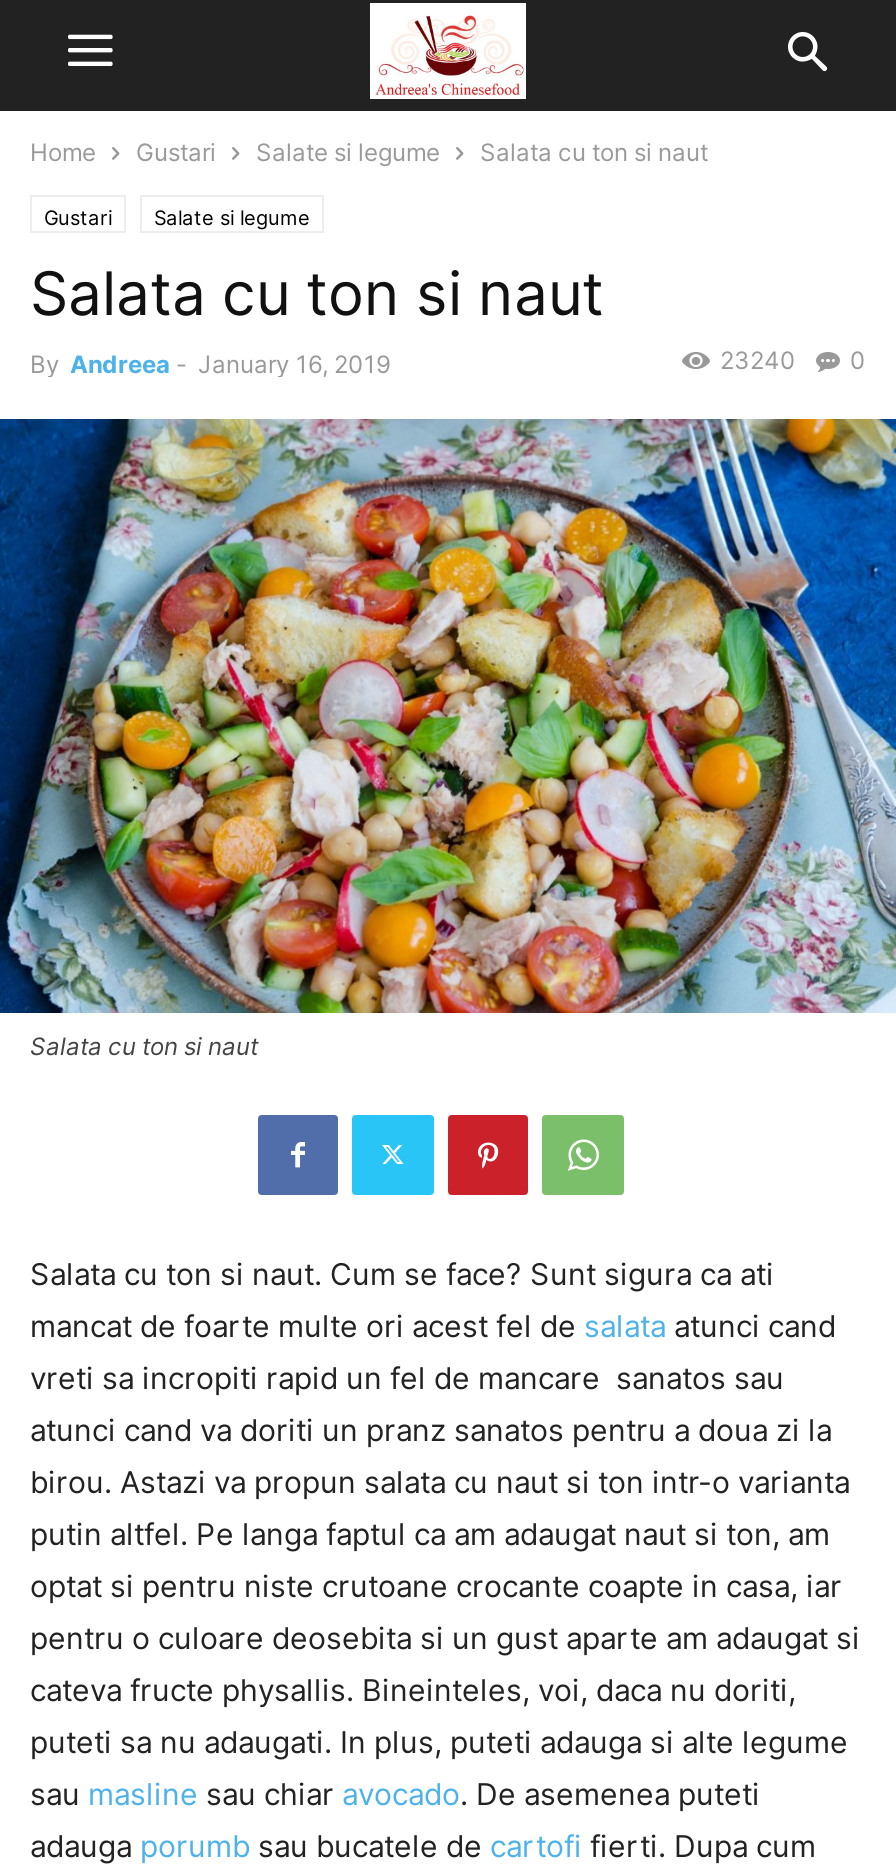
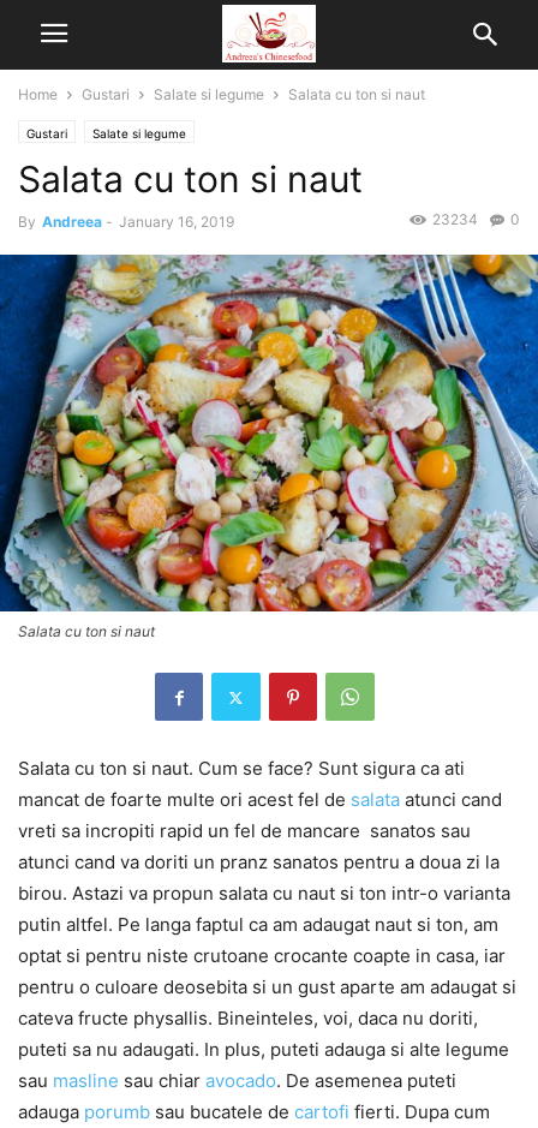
[720,345,866,375] 23240 0 -> [432,210,520,228] 23234 0

